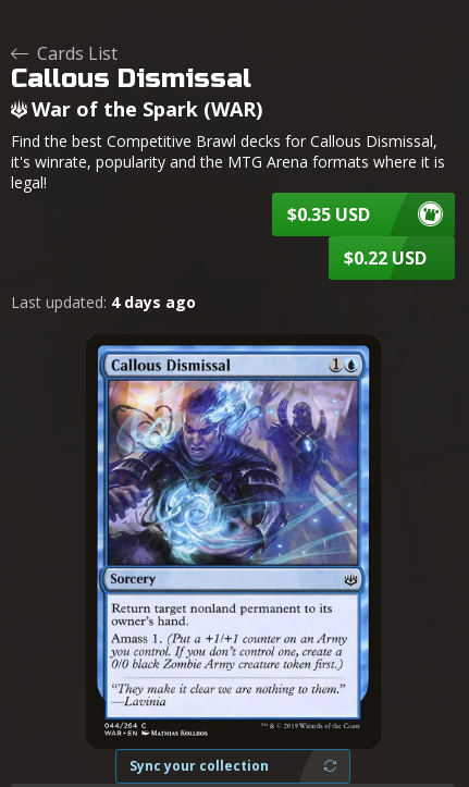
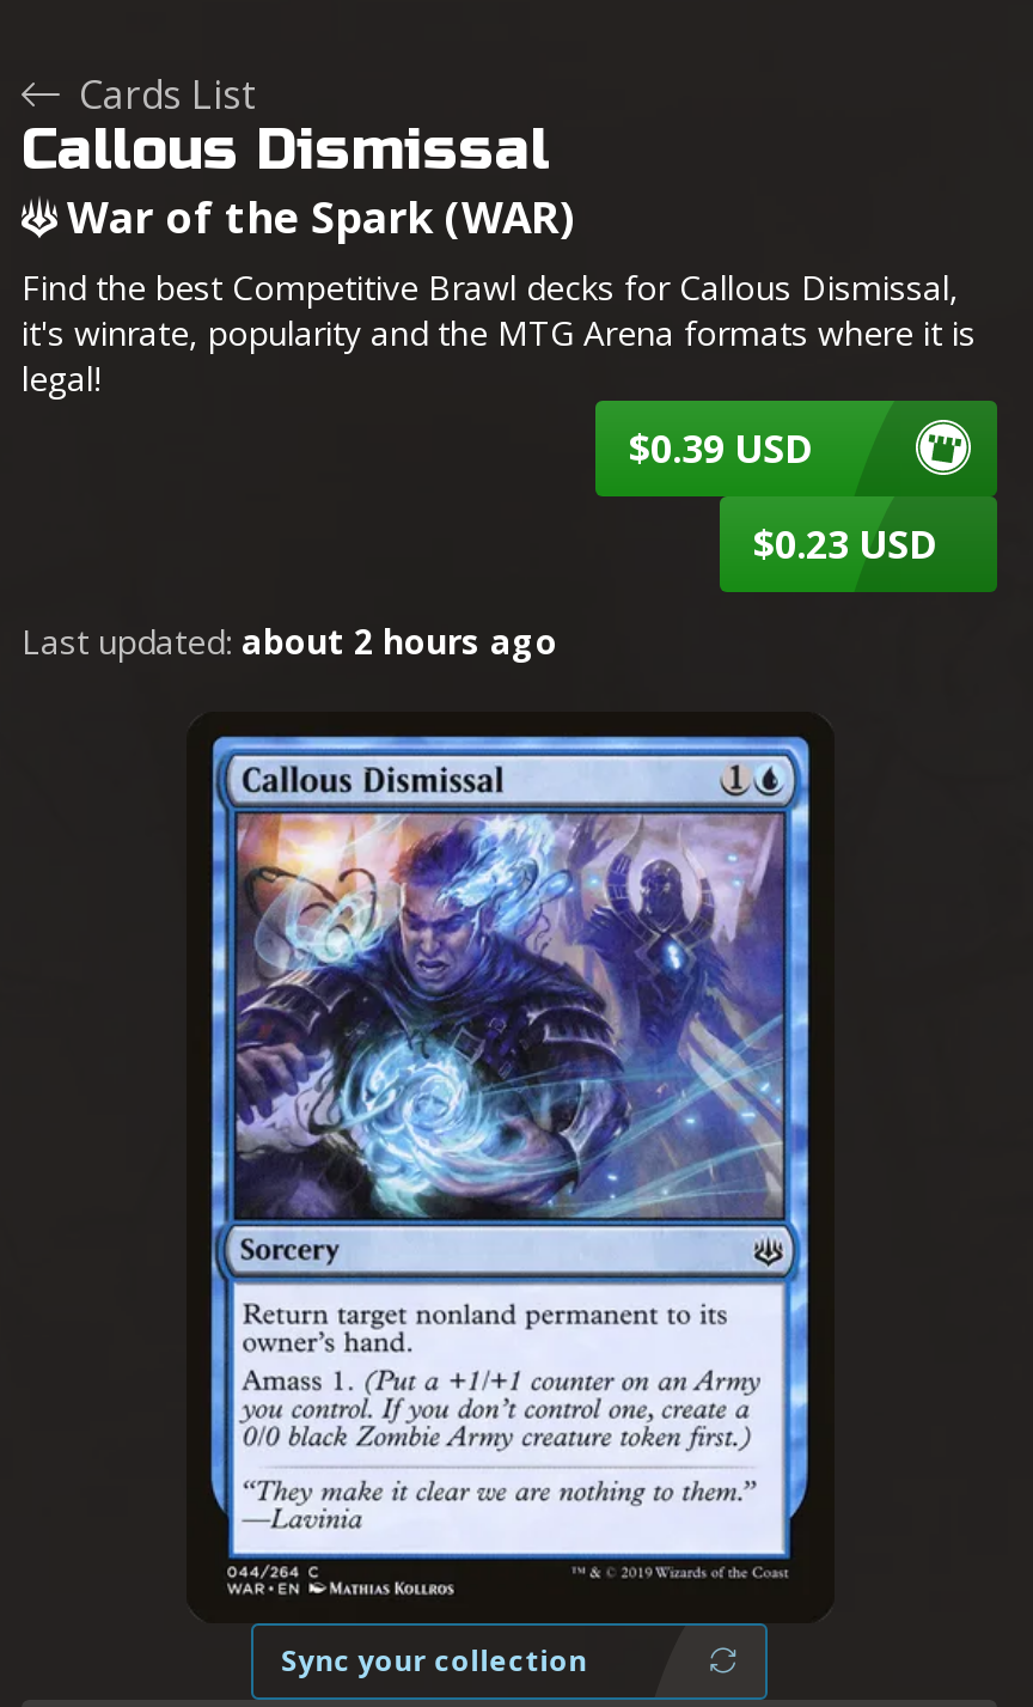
[287,202,370,226] $0.35 USD -> [629,422,811,475] $0.39 USD
[344,246,427,270] $0.22 USD -> [753,518,935,571] $0.23 USD
[11,292,196,312] Last updated: 4 days ago -> [22,618,557,664] Last updated: about 2 hours ago

